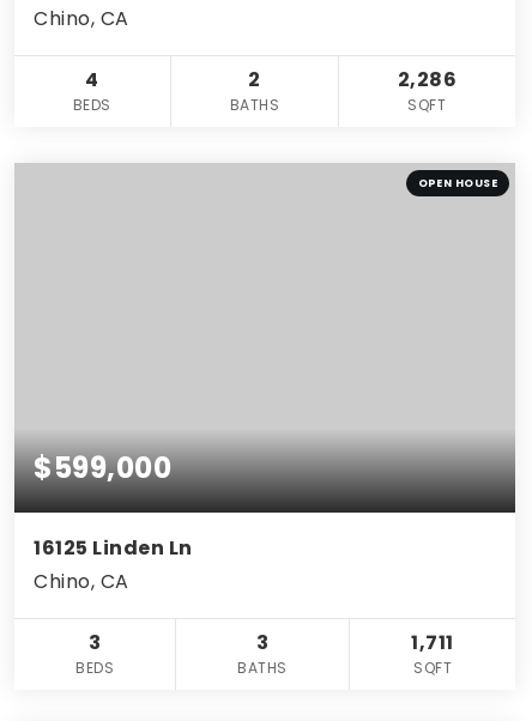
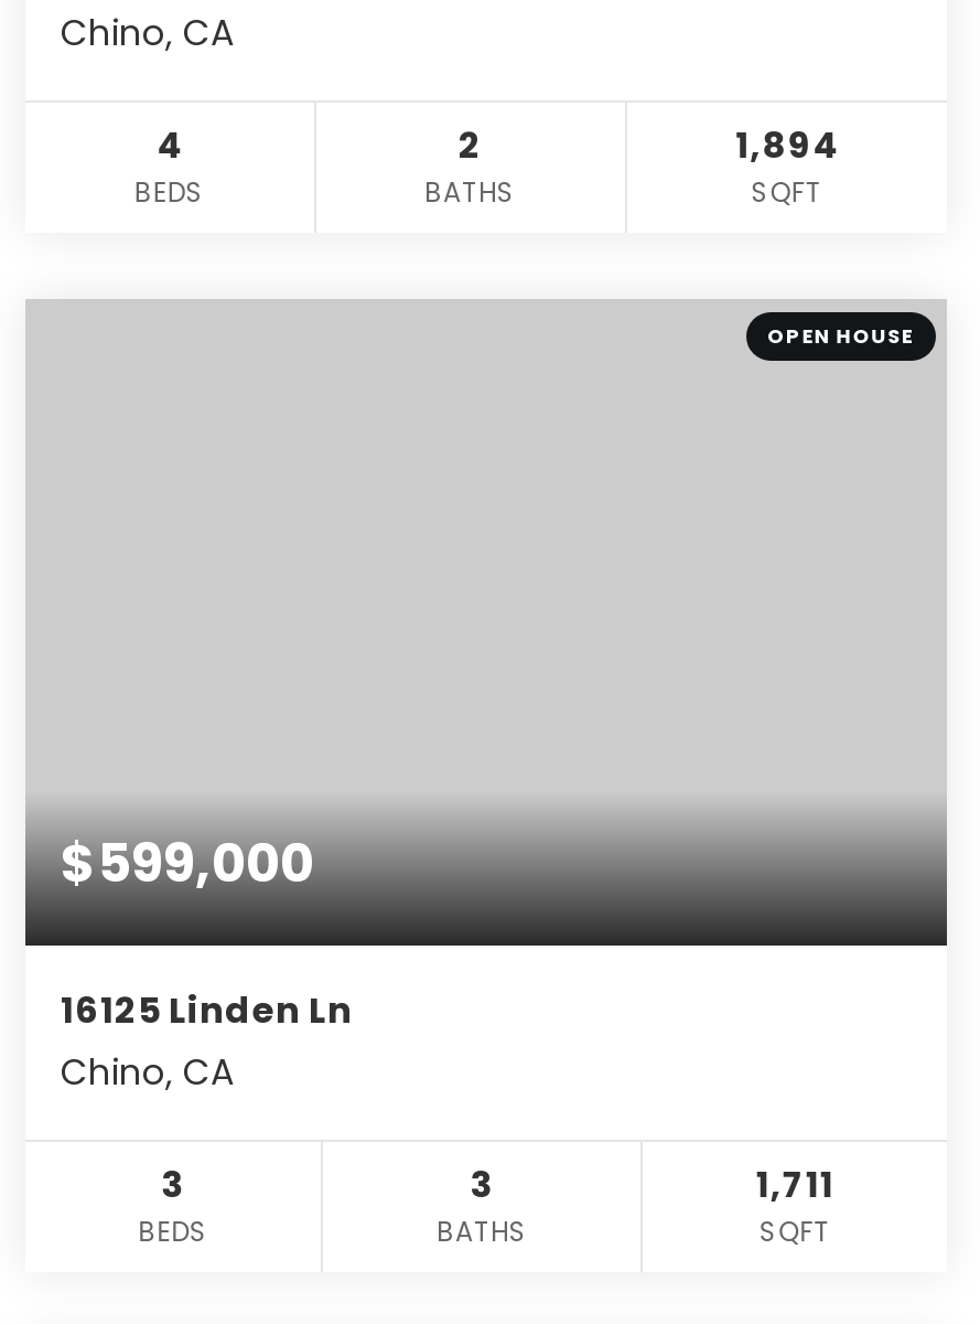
[397,66,457,93] 2,286 -> [736,121,838,172] 1,894

